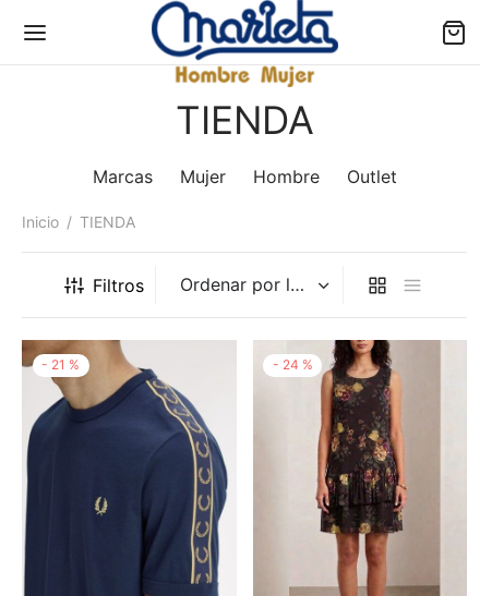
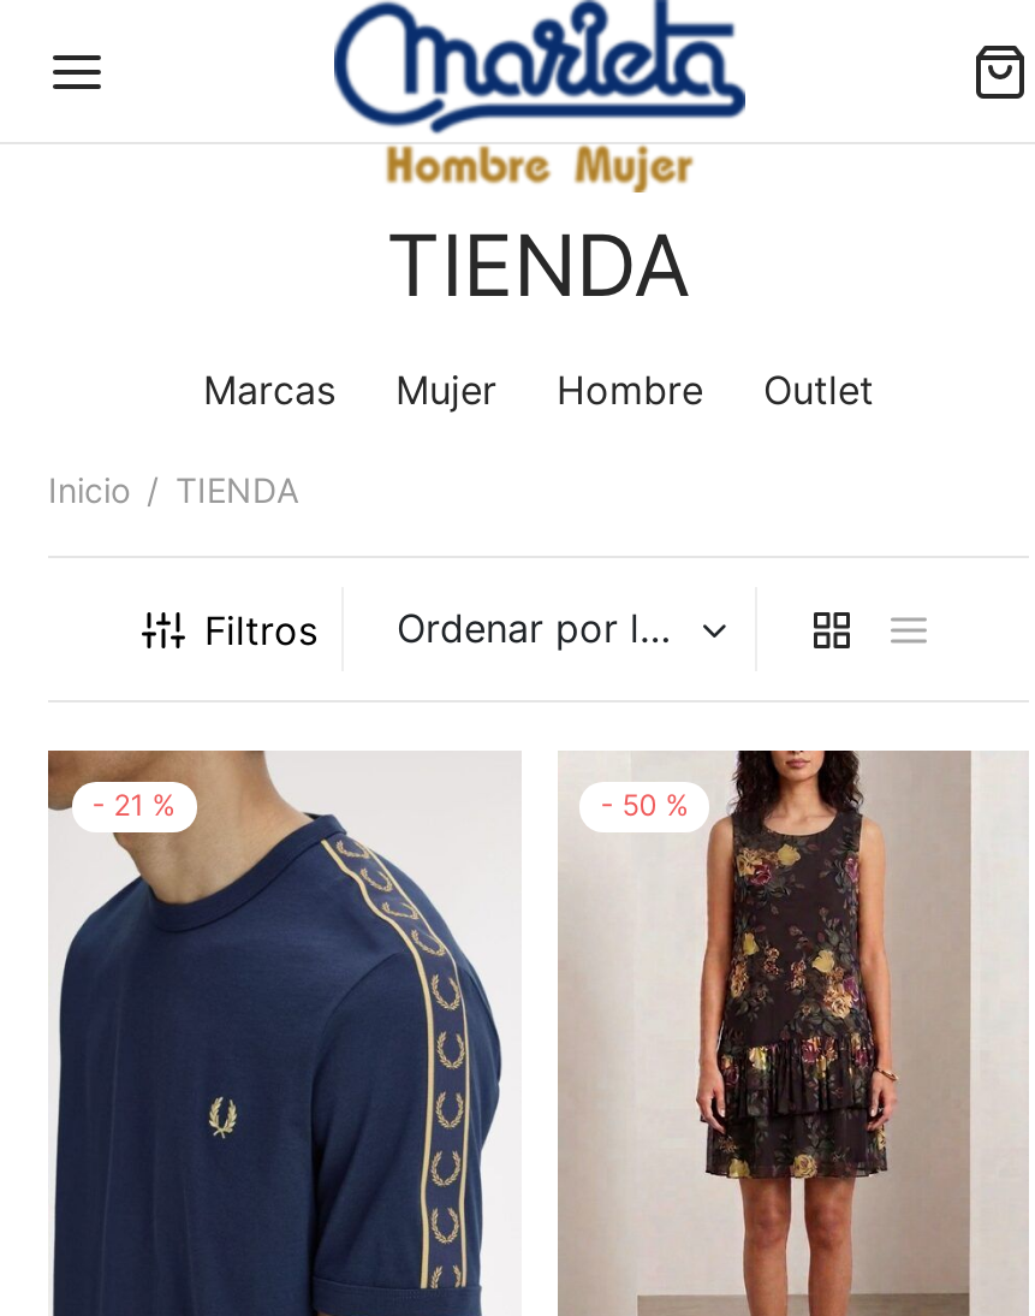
[272,357,313,373] - 24 % -> [600,788,689,824] - 50 %

